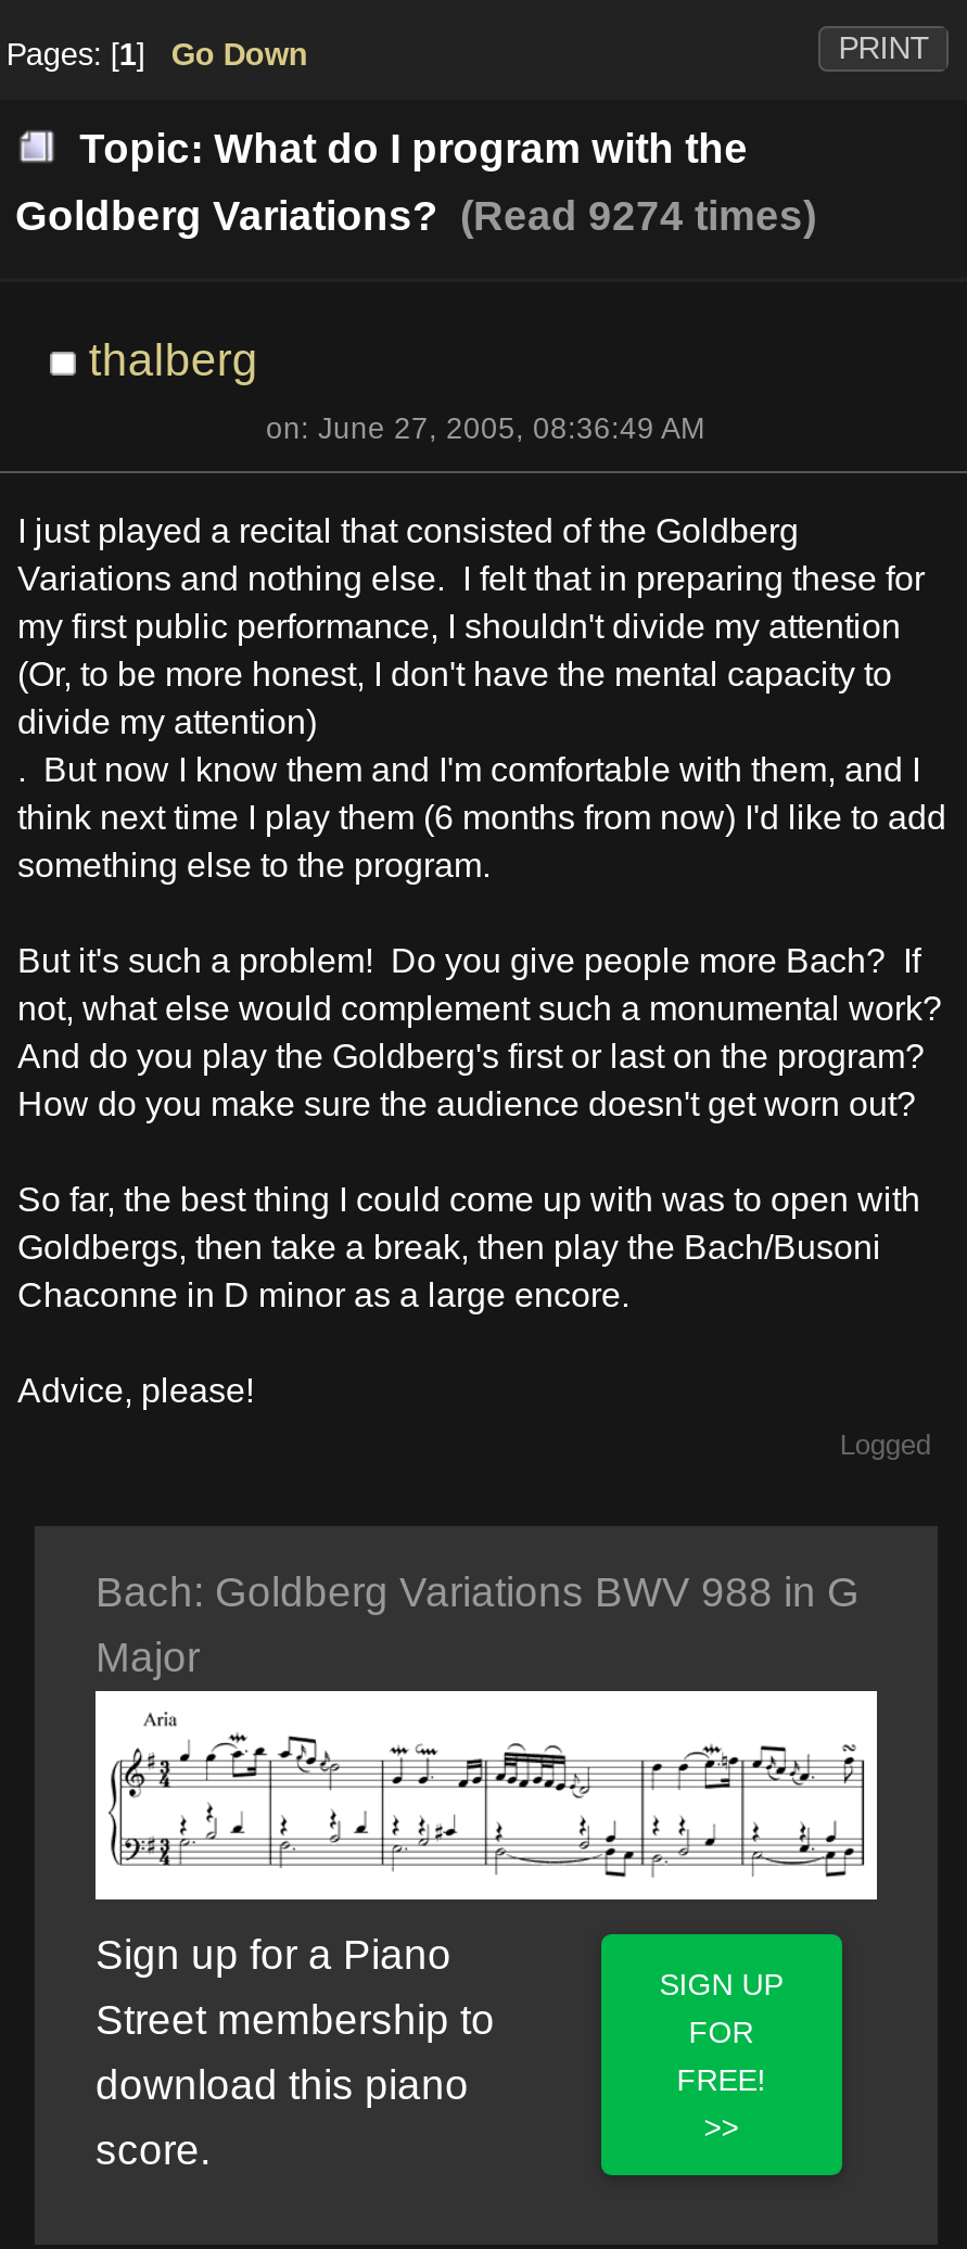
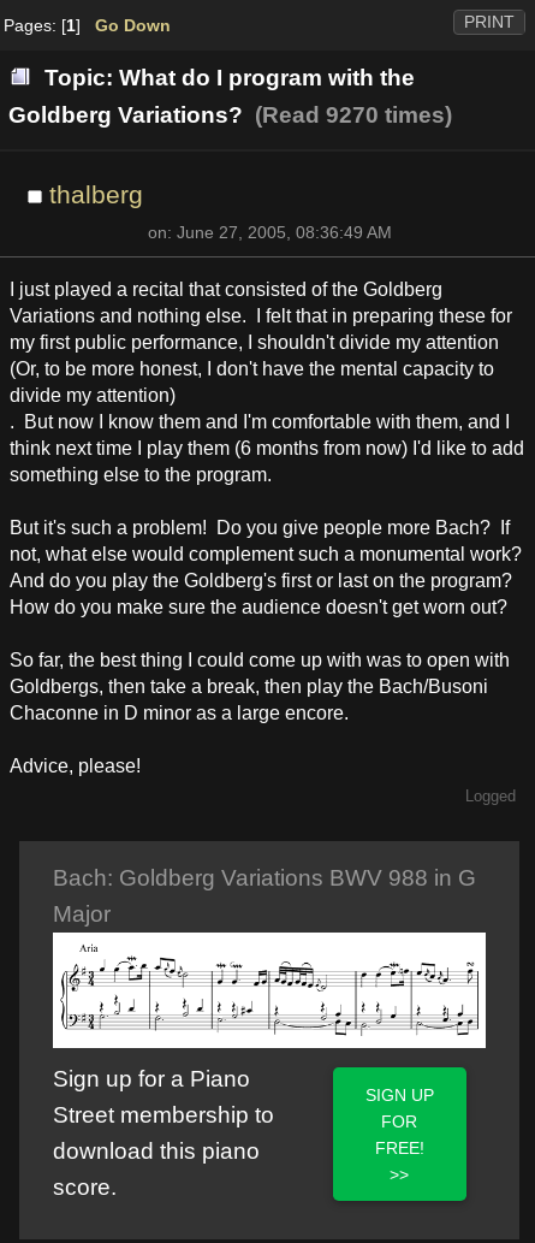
[15,194,816,239] Goldberg Variations? (Read 9274 times) -> [8,103,452,128] Goldberg Variations? (Read 9270 times)

